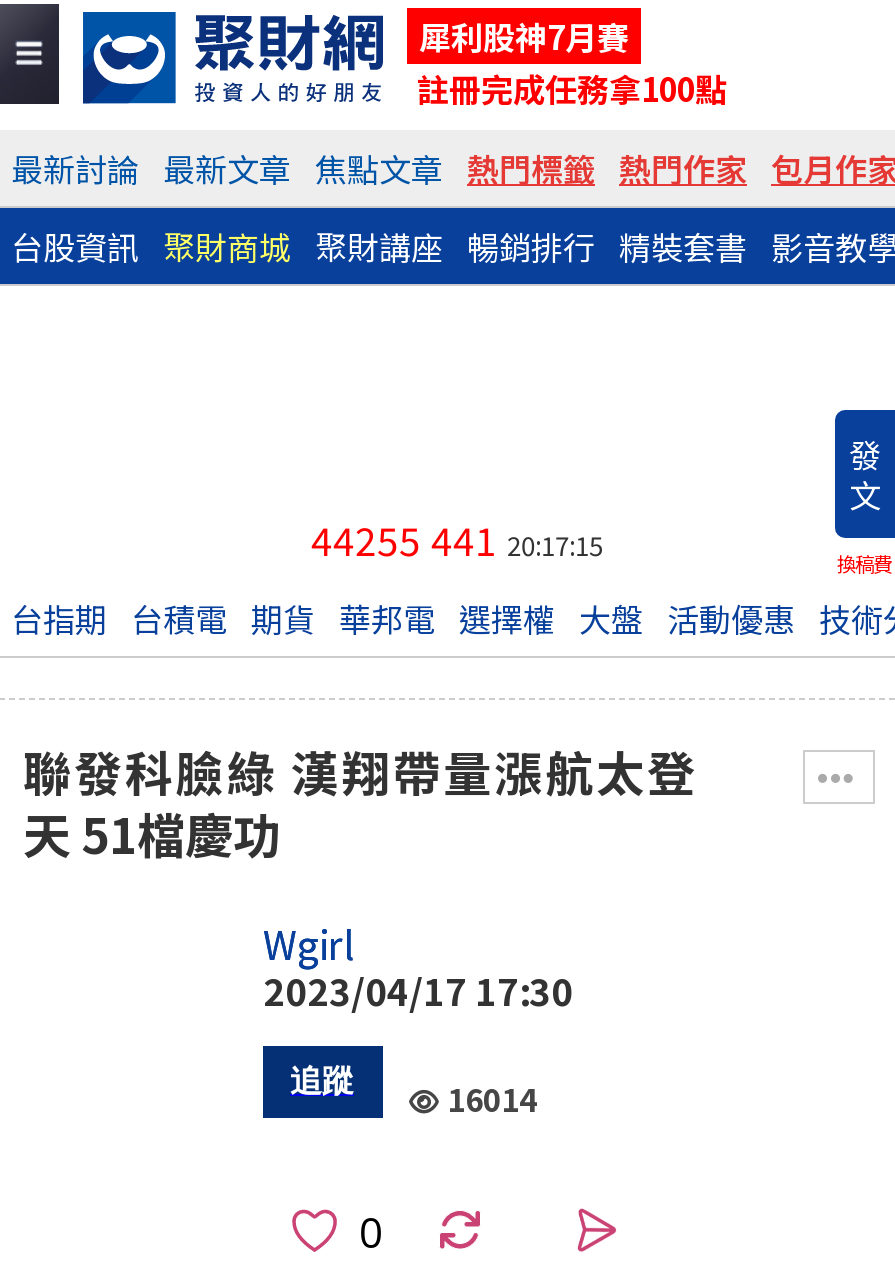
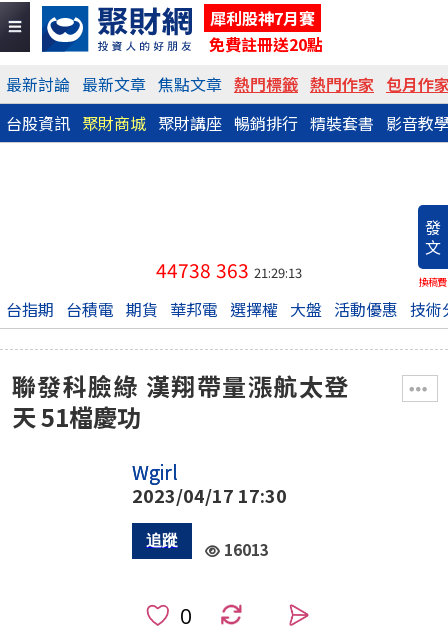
[417,64,727,112] 註冊完成任務拿100點 -> [209,32,323,56] 免費註冊送20點
[311,512,603,568] 44255 441 20:17:15 -> [156,256,302,284] 44738 363 21:29:13
[447,1076,537,1120] 16014 -> [224,538,269,560] 16013

